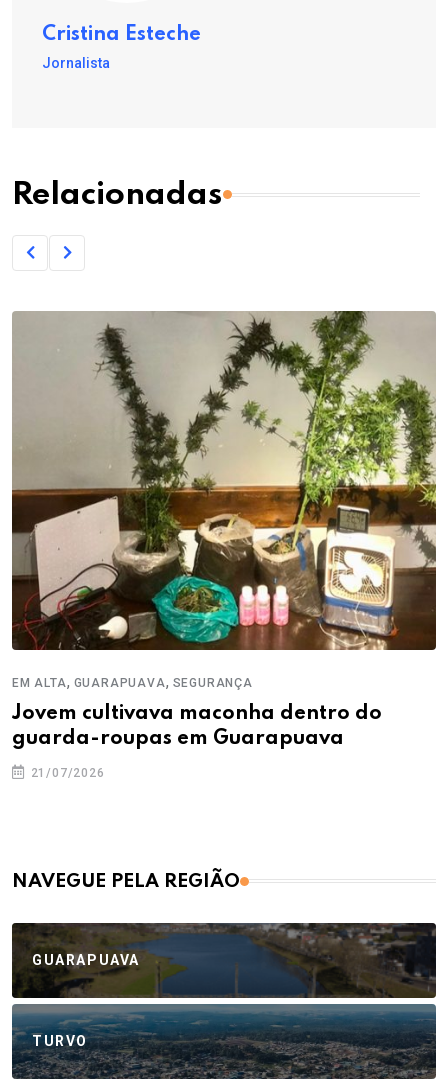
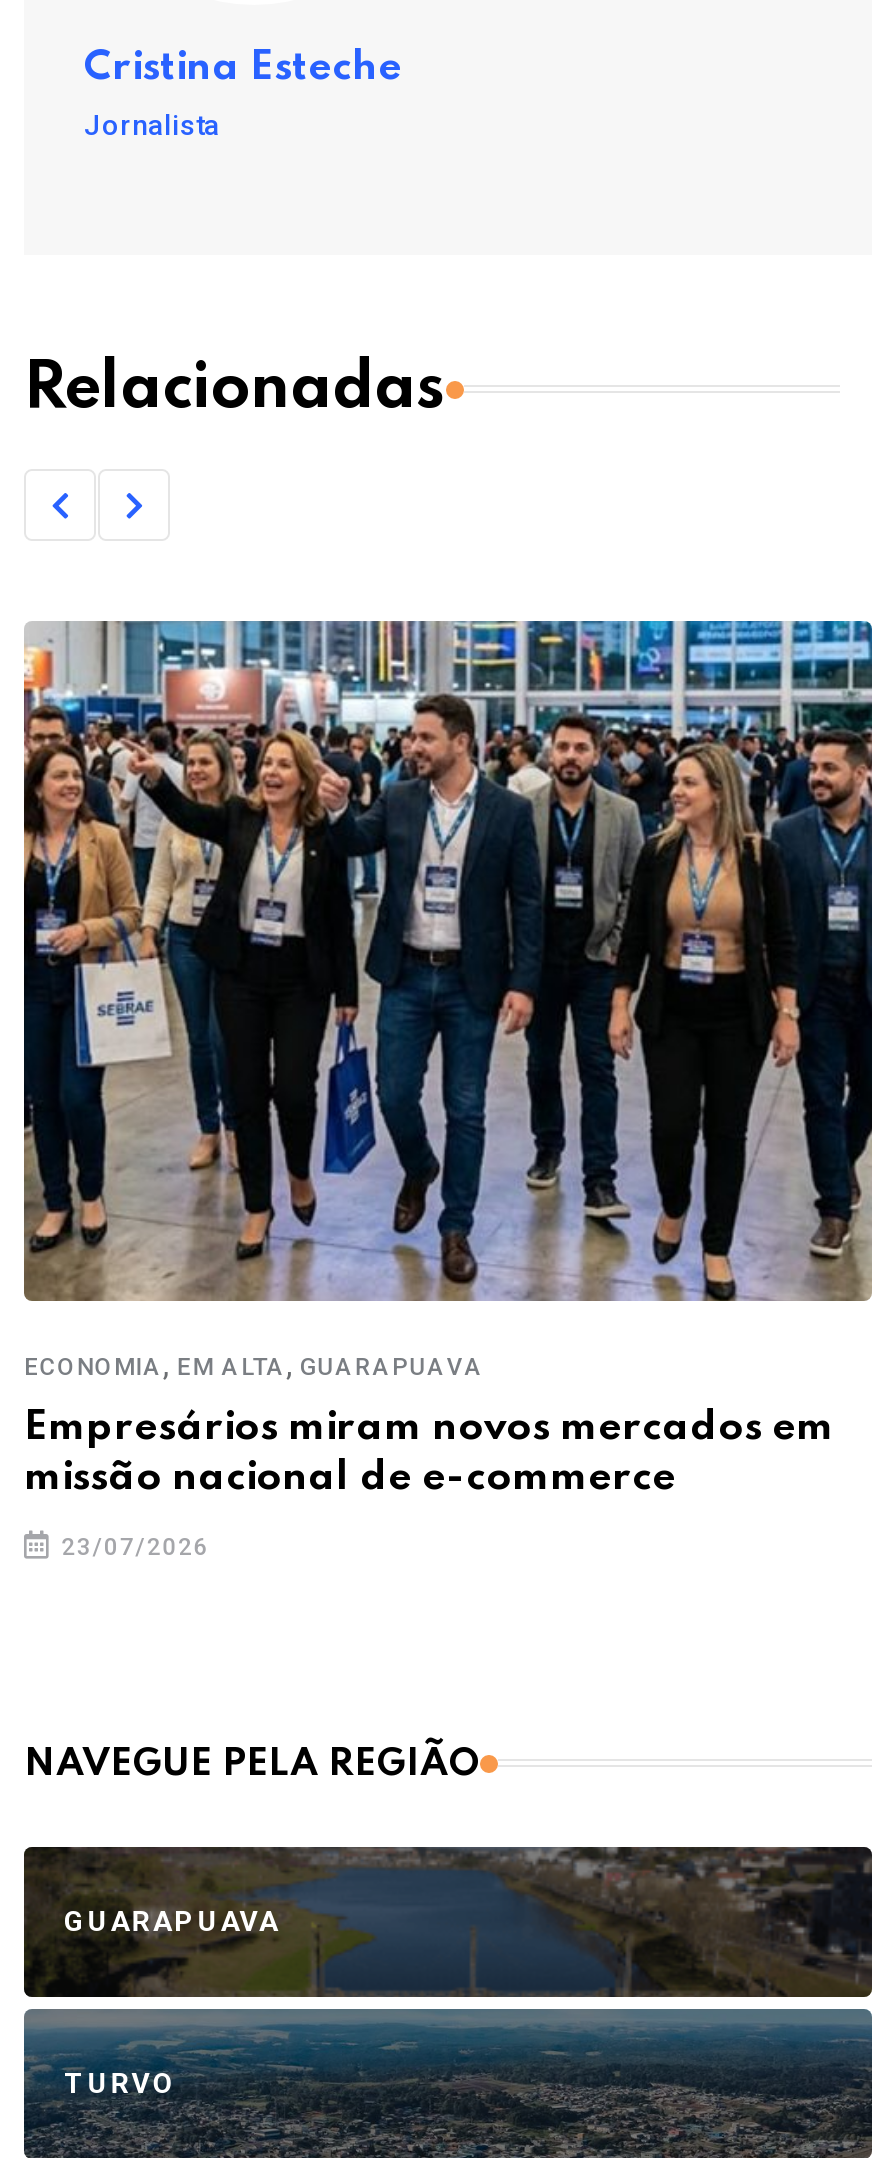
[11,310,437,691] [image] | EM ALTA, GUARAPUAVA, SEGURANÇA -> [22,620,874,1382] [image] | ECONOMIA, EM ALTA, GUARAPUAVA
[12,704,382,749] Jovem cultivava maconha dentro do | guarda-roupas em Guarapuava -> [24,1408,834,1498] Empresários miram novos mercados em | missão nacional de e-commerce
[27,766,105,780] 21/07/2026 -> [54,1532,209,1560] 23/07/2026

